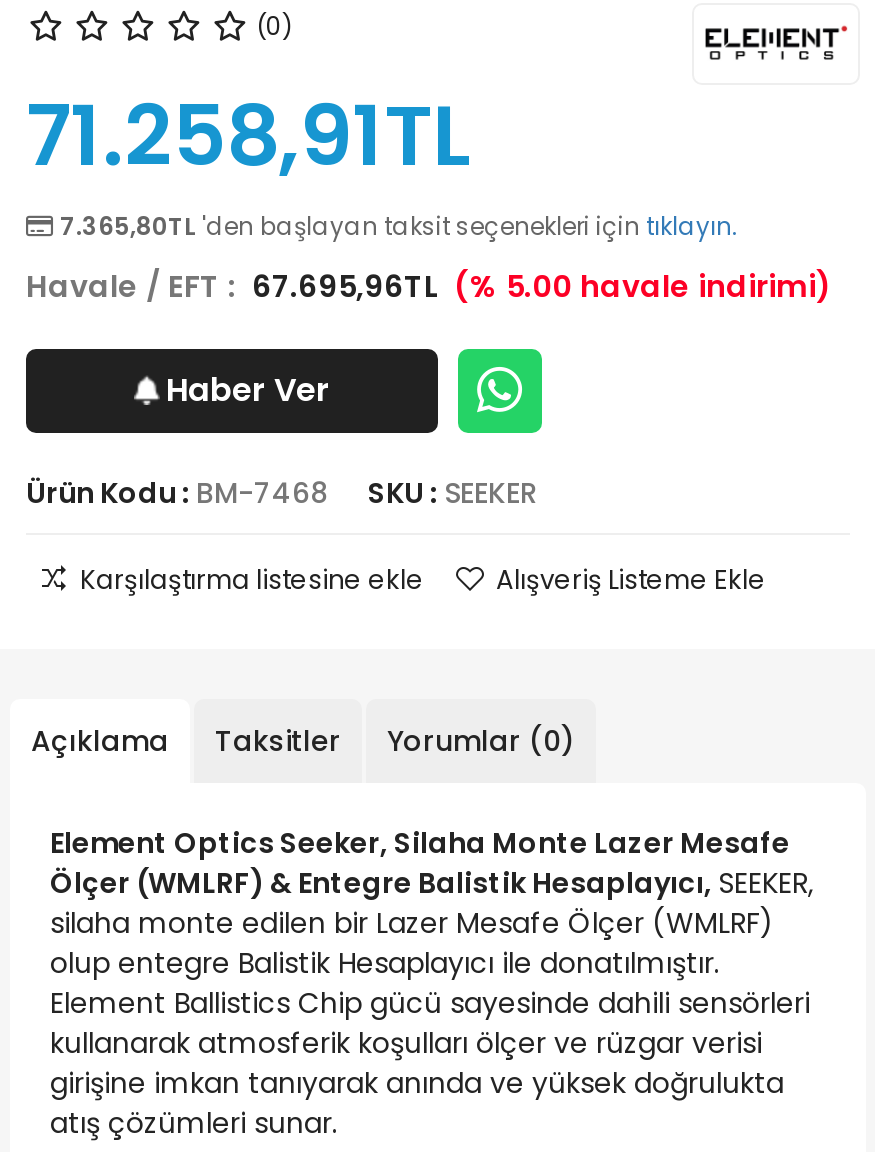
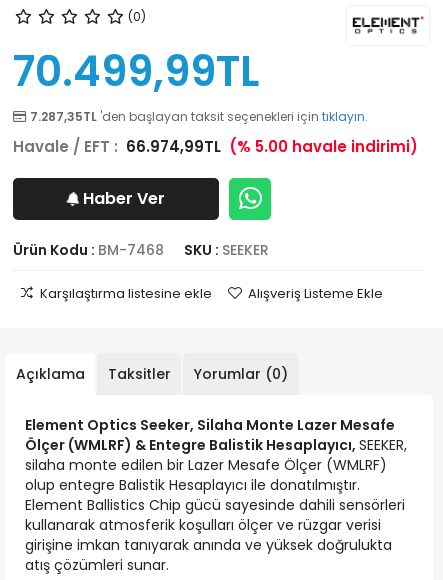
[26,77,738,243] 71.258,91TL | 7.365,80TL 'den başlayan taksit seçenekleri için tıklayın. -> [13,42,368,125] 70.499,99TL | 7.287,35TL 'den başlayan taksit seçenekleri için tıklayın.
[26,265,832,307] Havale / EFT : 67.695,96TL (% 5.00 havale indirimi) -> [13,136,418,157] Havale / EFT : 66.974,99TL (% 5.00 havale indirimi)

